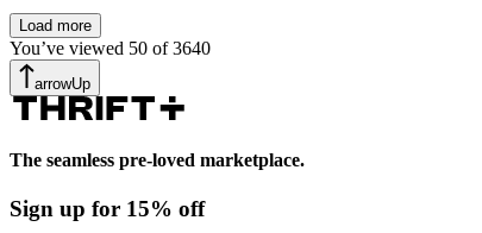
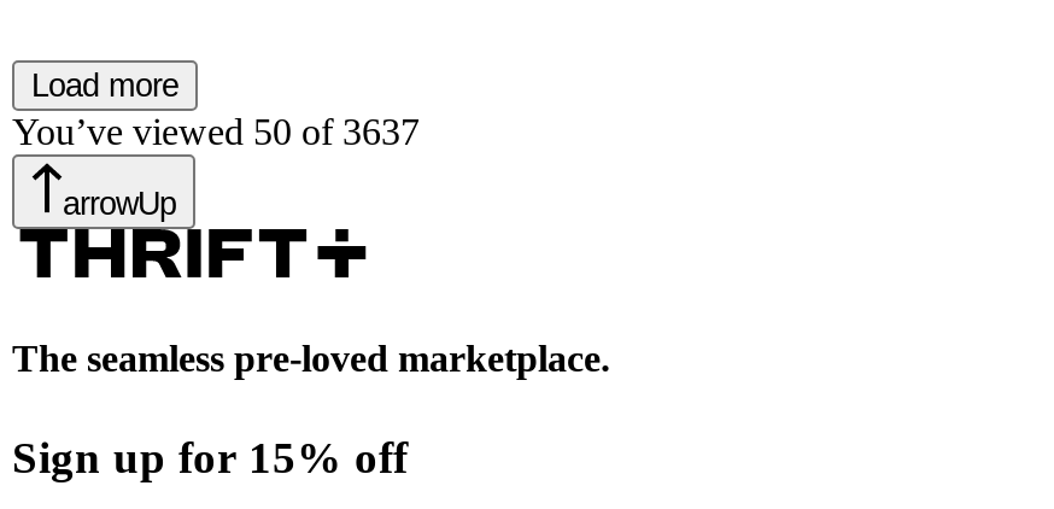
[10,38,211,58] You’ve viewed 50 of 3640 -> [12,111,420,152] You’ve viewed 50 of 3637

